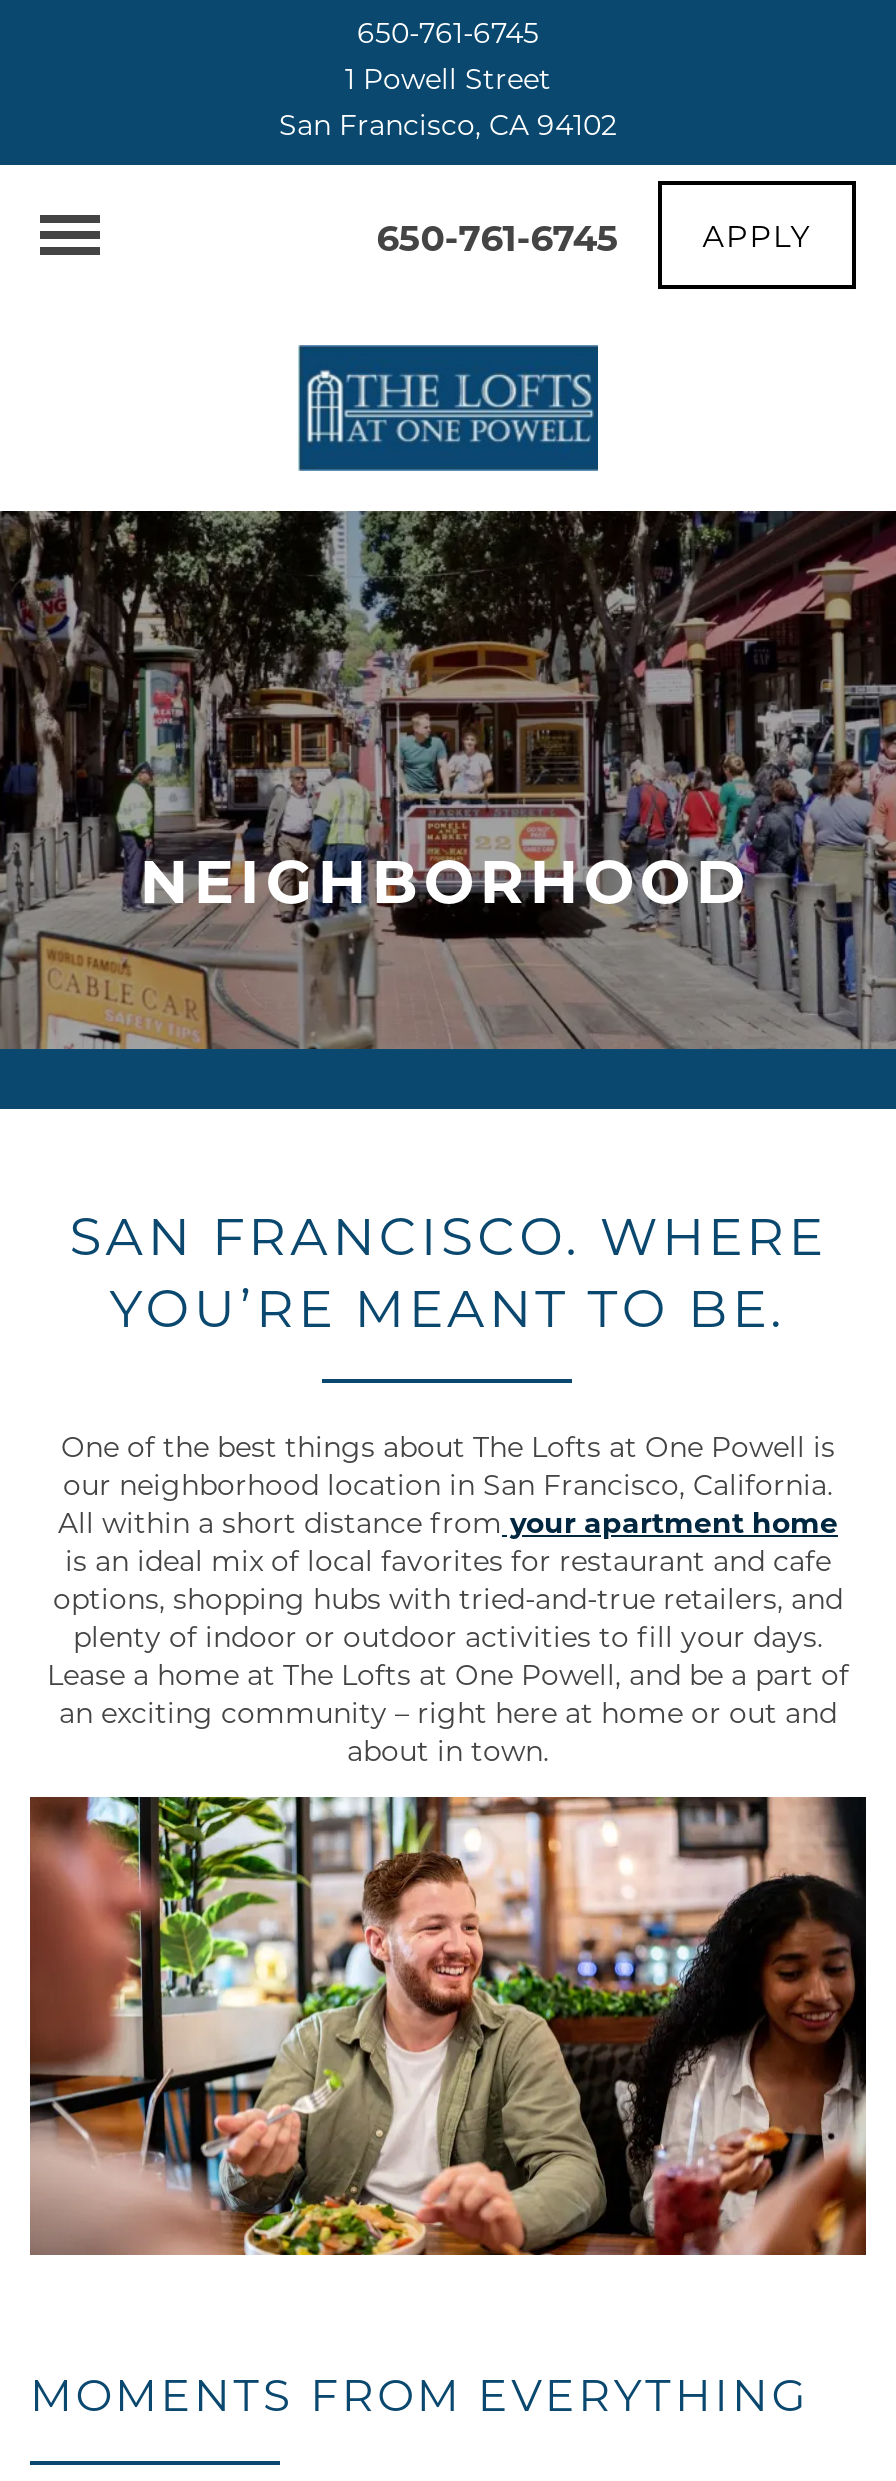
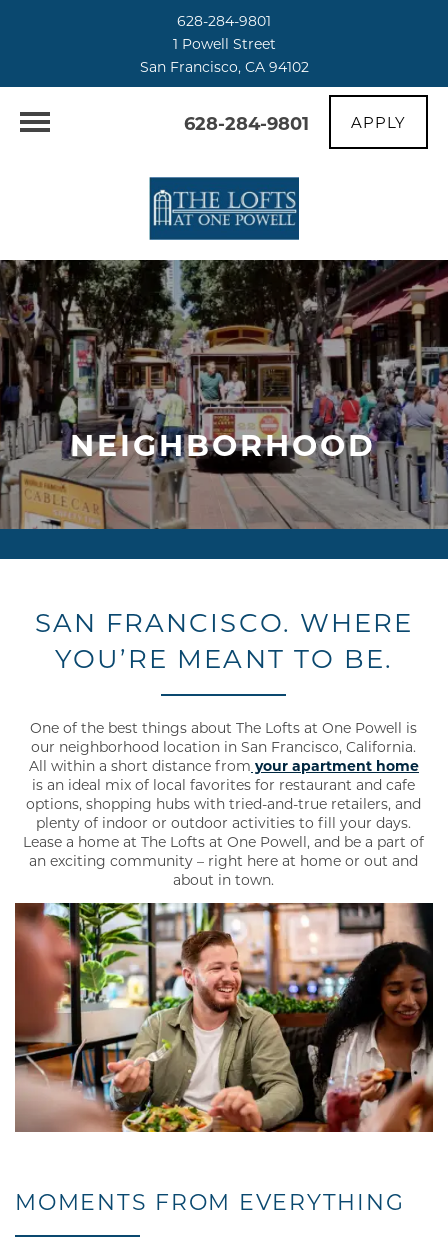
[357,13,539,51] 650-761-6745 -> [177,11,271,30] 628-284-9801
[376,213,618,261] 650-761-6745 -> [184,111,309,135] 628-284-9801

